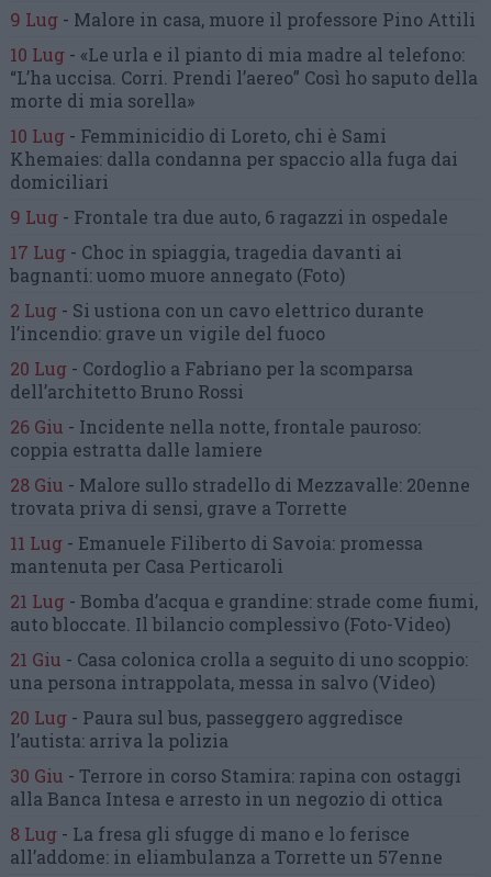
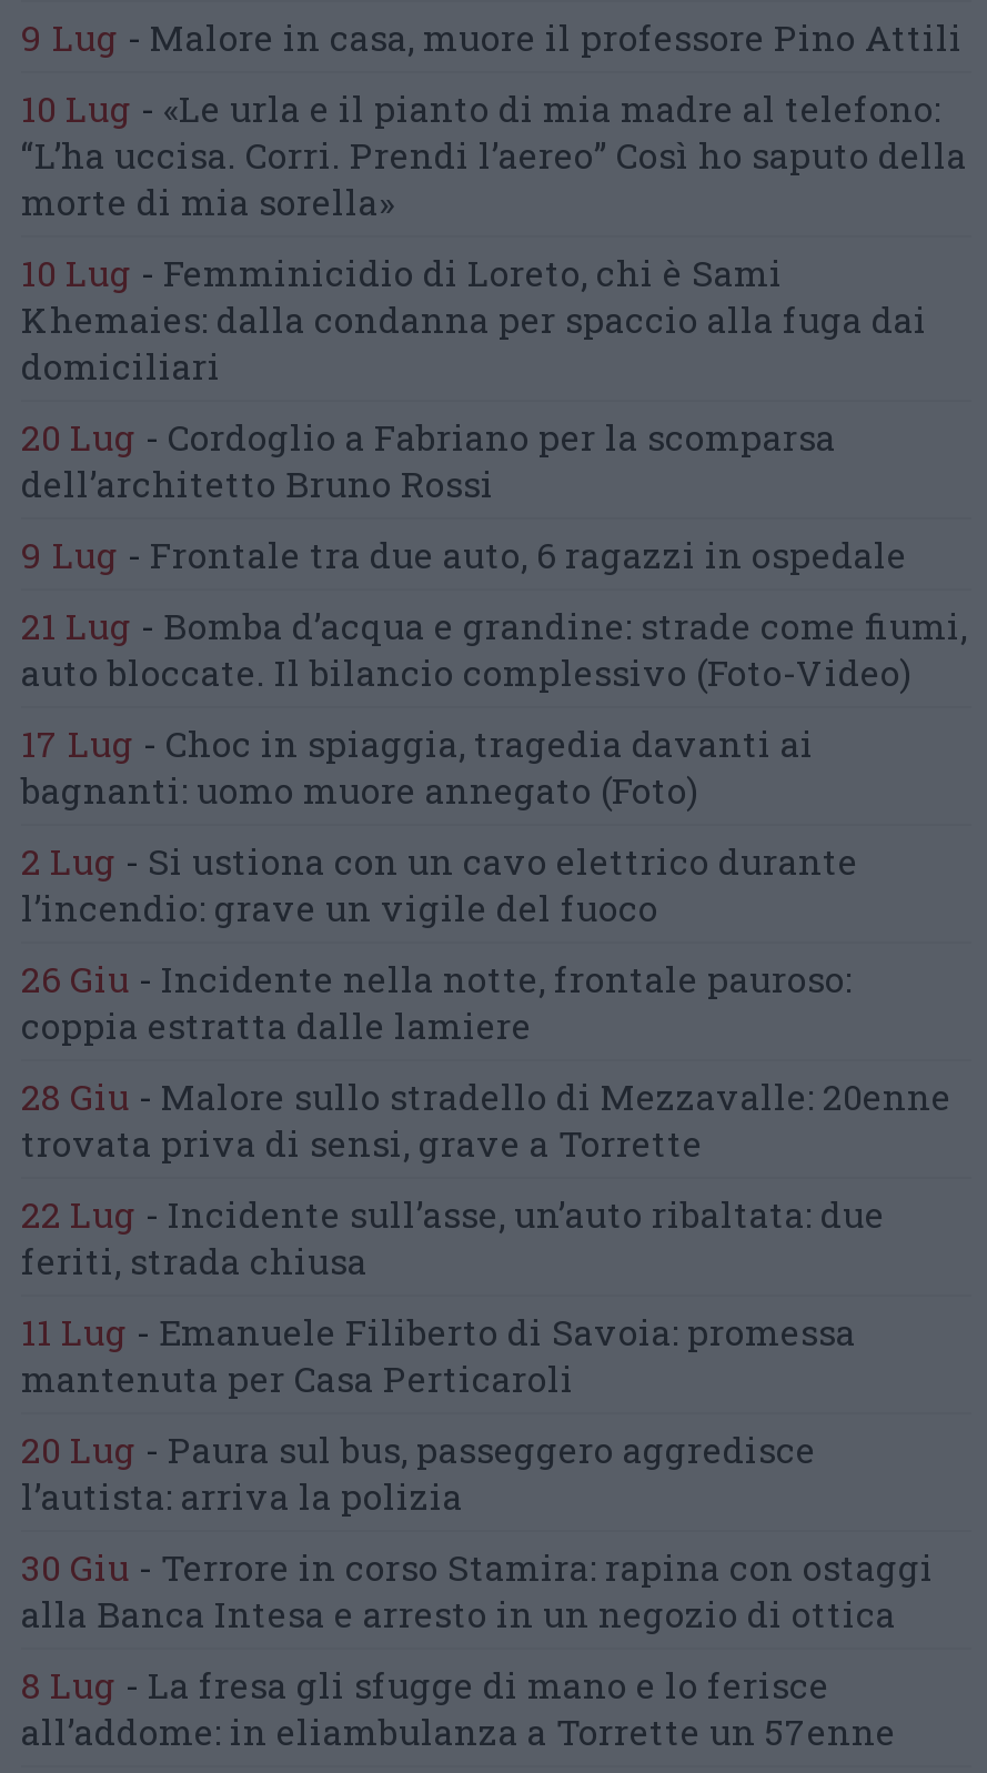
moved [10,205,448,228] -> [21,532,907,579]: 9 Lug - Frontale tra due auto, 6 ragazzi in ospedale
moved [10,240,424,344] -> [21,721,858,932]: 17 Lug - Choc in spiaggia, tragedia davanti ai | bagnanti: uomo muore annegato (Foto) | 2 Lug - Si ustiona con un cavo elettrico durante | l’incendio: grave un vigile del fuoco
moved [10,356,413,402] -> [21,414,836,508]: 20 Lug - Cordoglio a Fabriano per la scomparsa | dell’architetto Bruno Rossi
moved [10,414,470,519] -> [21,956,951,1167]: 26 Giu - Incidente nella notte, frontale pauroso: | coppia estratta dalle lamiere | 28 Giu - Malore sullo stradello di Mezzavalle: 20enne | trovata priva di sensi, grave a Torrette
none -> [21,1191,885,1285] 22 Lug - Incidente sull’asse, un’auto ribaltata: due | feriti, strada chiusa
moved [10,531,423,577] -> [21,1309,856,1402]: 11 Lug - Emanuele Filiberto di Savoia: promessa | mantenuta per Casa Perticaroli
moved [10,589,478,635] -> [21,603,967,696]: 21 Lug - Bomba d’acqua e grandine: strade come fiumi, | auto bloccate. Il bilancio complessivo (Foto-Video)
[10,647,468,693] 21 Giu - Casa colonica crolla a seguito di uno scoppio: | una persona intrappolata, messa in salvo (Video) -> none

